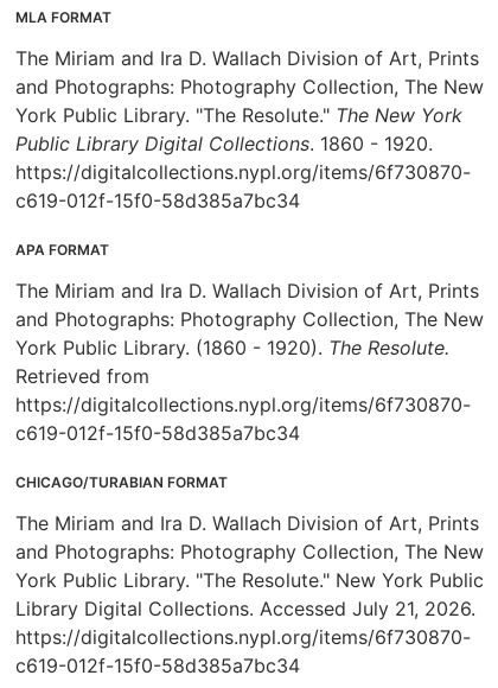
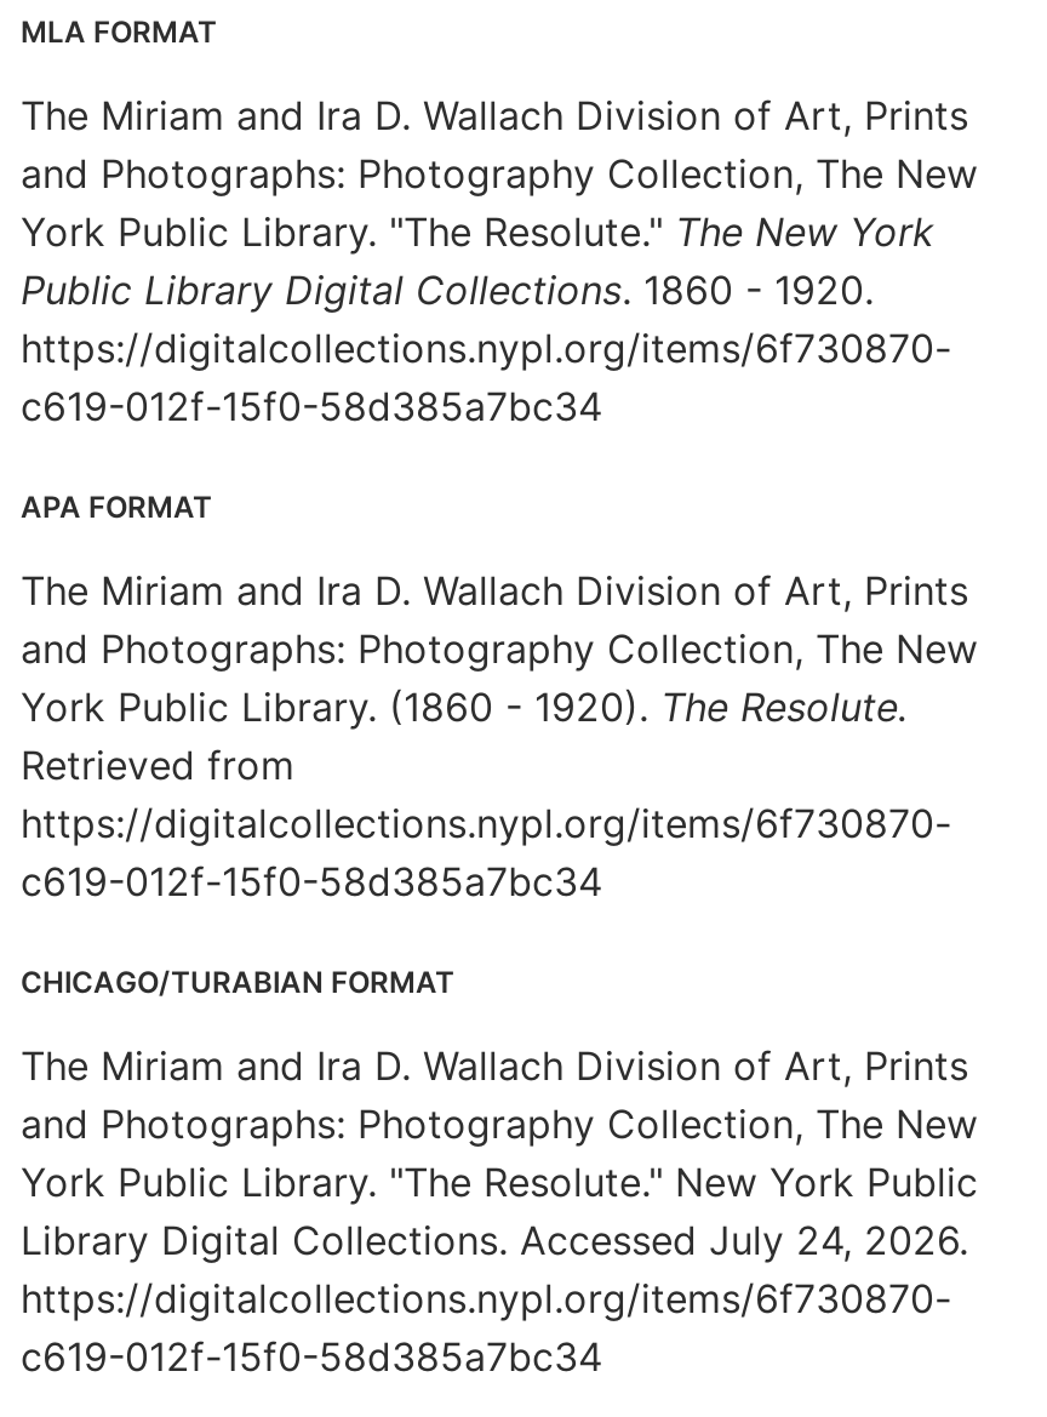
[15,597,475,620] Library Digital Collections. Accessed July 21, 2026. -> [21,1216,968,1264] Library Digital Collections. Accessed July 24, 2026.

